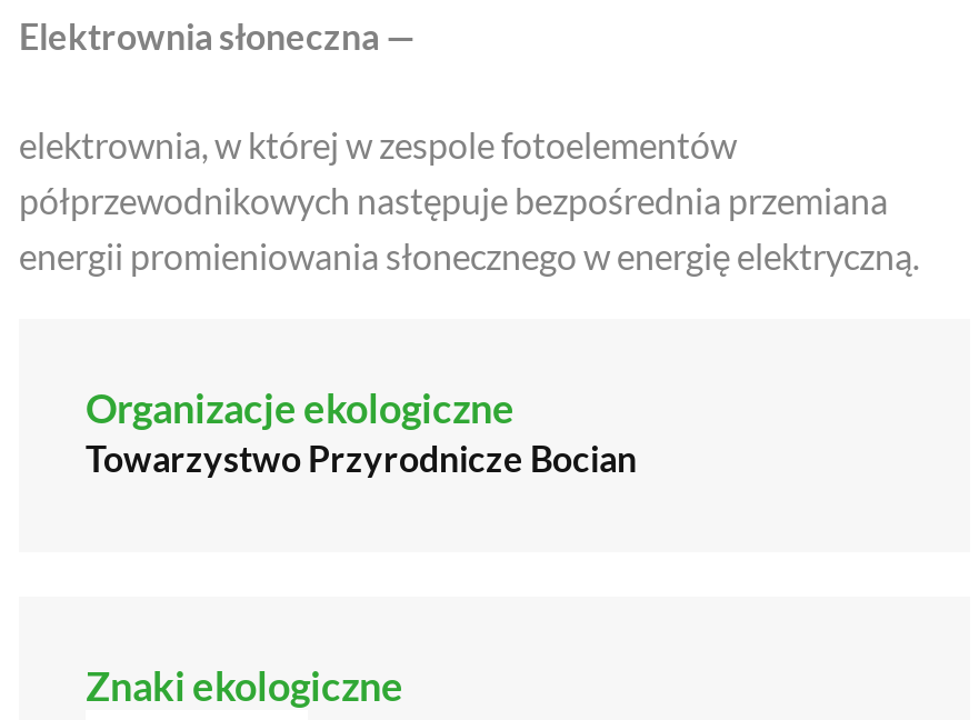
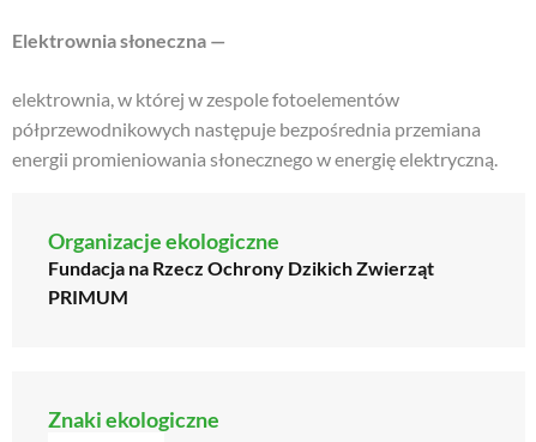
[86,436,637,478] Towarzystwo Przyrodnicze Bocian -> [48,256,434,307] Fundacja na Rzecz Ochrony Dzikich Zwierząt | PRIMUM

